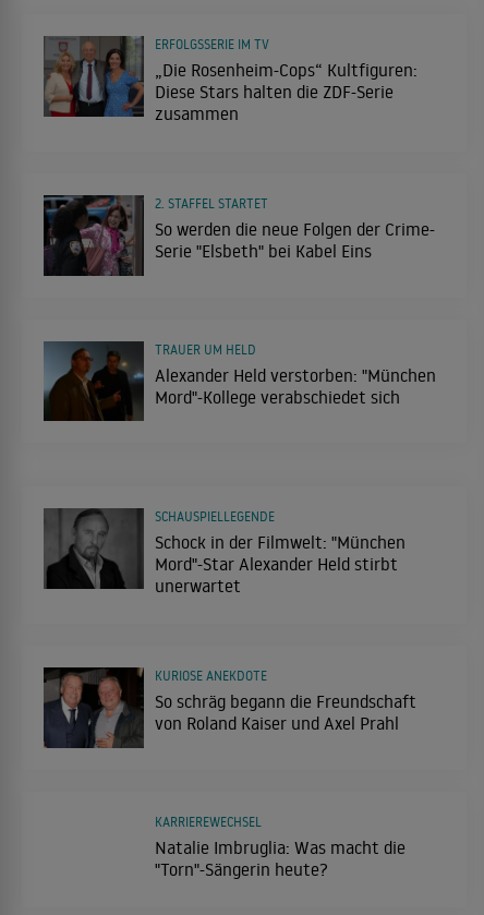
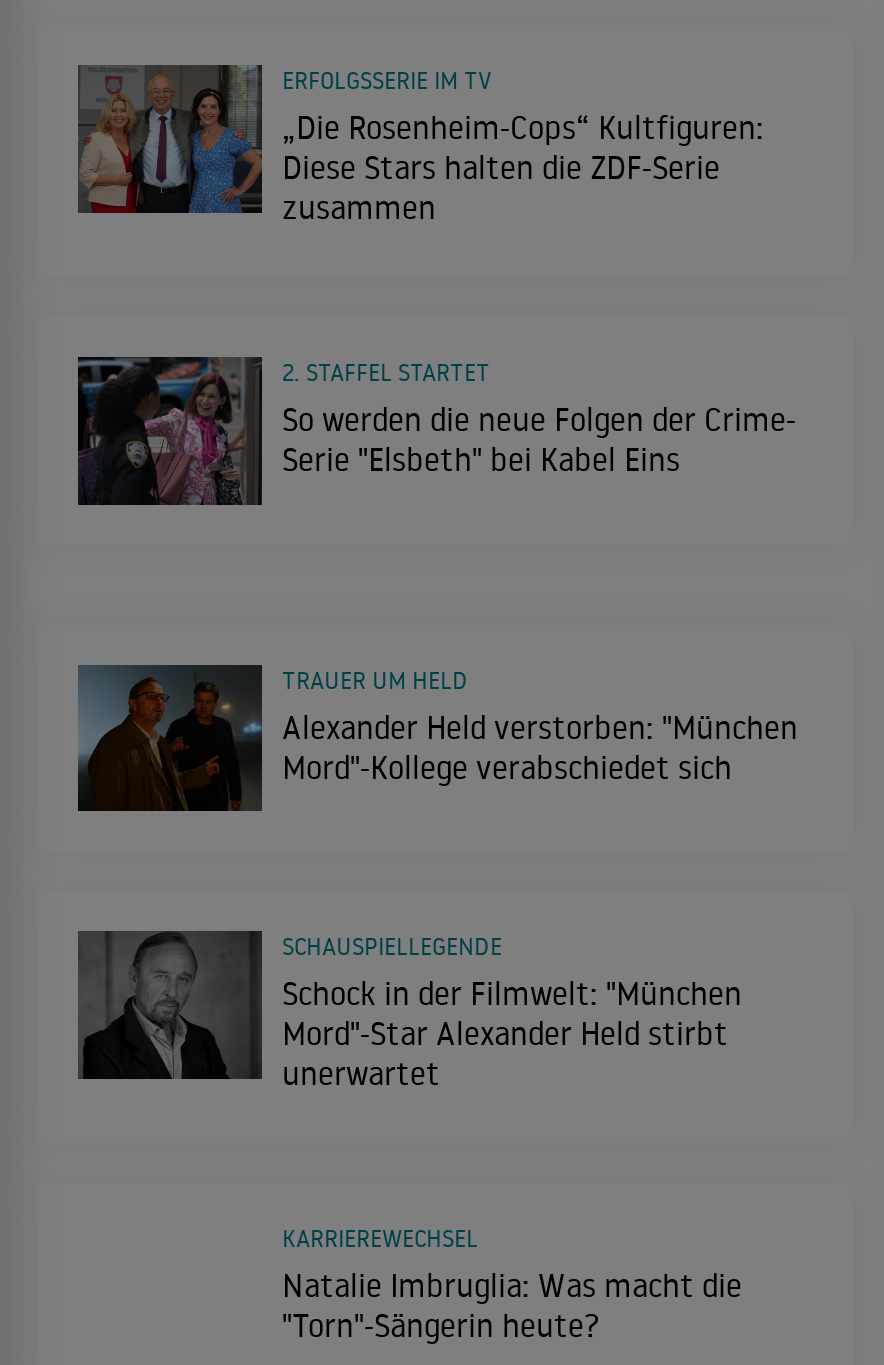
moved [43,340,436,421] -> [76,663,798,811]: [image] | Alexander Held verstorben: "München | Mord"-Kollege verabschiedet sich | TRAUER UM HELD
[43,666,416,749] [image] | So schräg begann die Freundschaft | von Roland Kaiser und Axel Prahl -> none
[155,668,267,684] KURIOSE ANEKDOTE -> none

